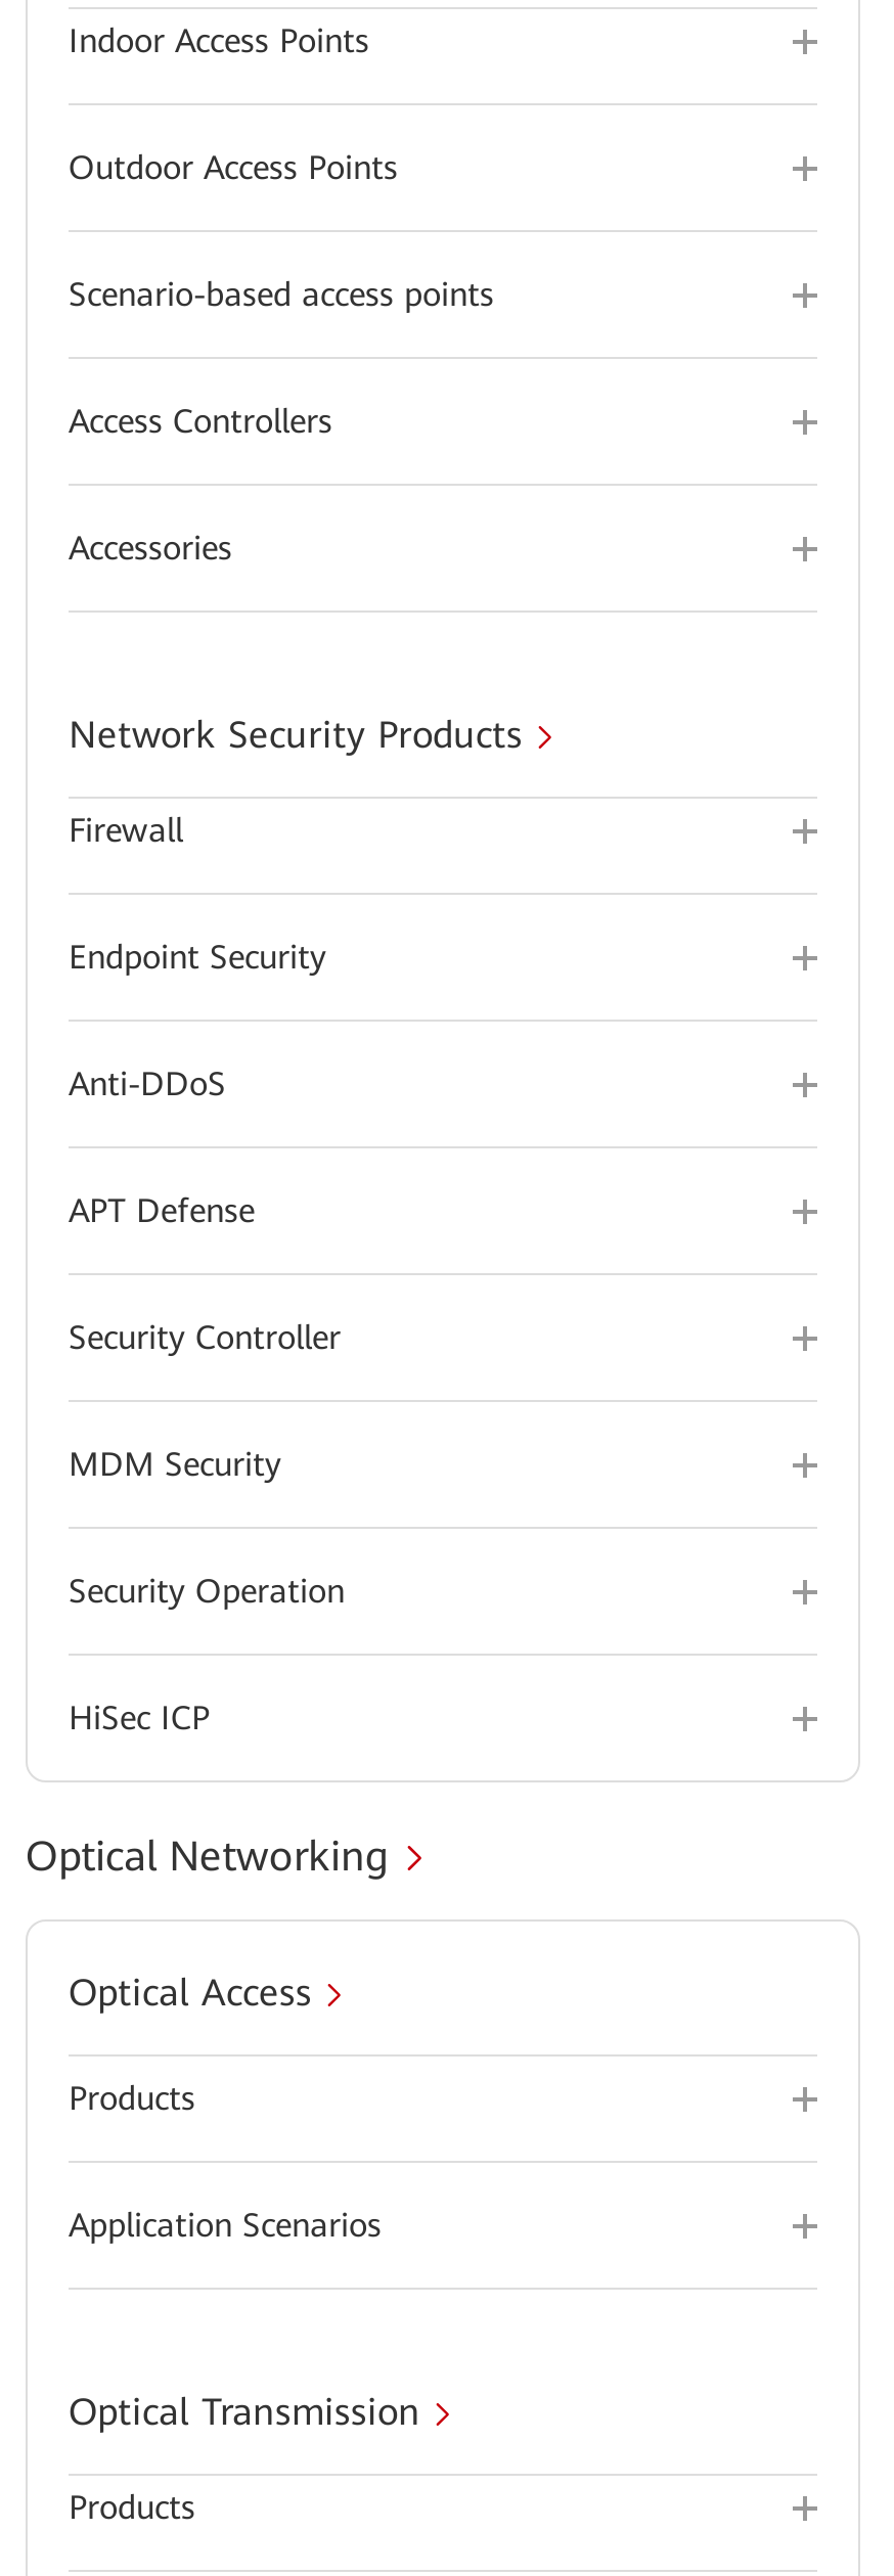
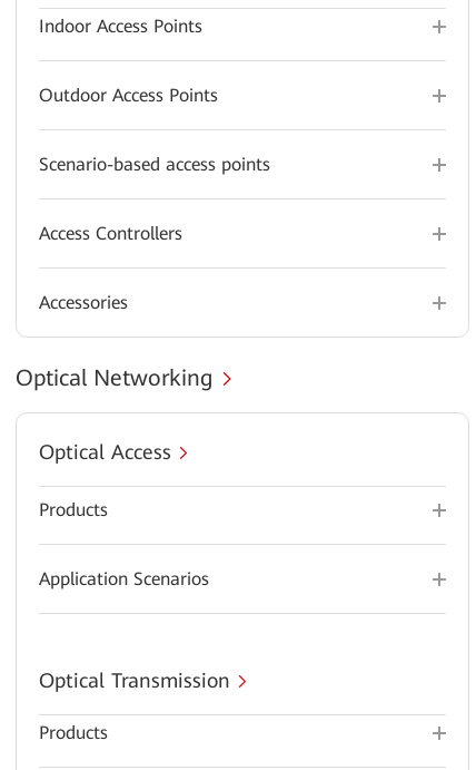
[69,713,523,1737] Network Security Products | Firewall | Endpoint Security | Anti-DDoS | APT Defense | Security Controller | MDM Security | Security Operation | HiSec ICP -> none

